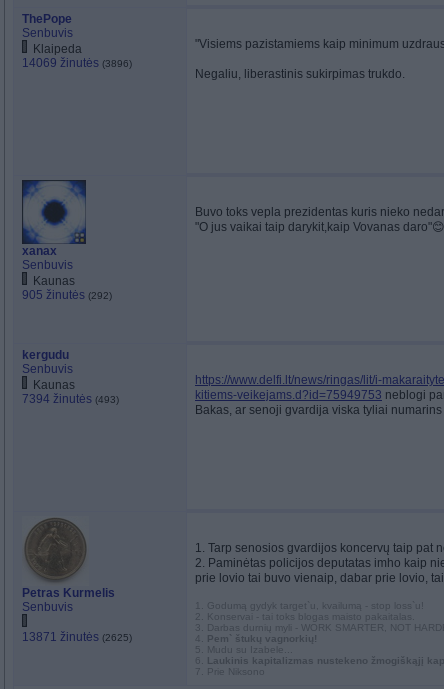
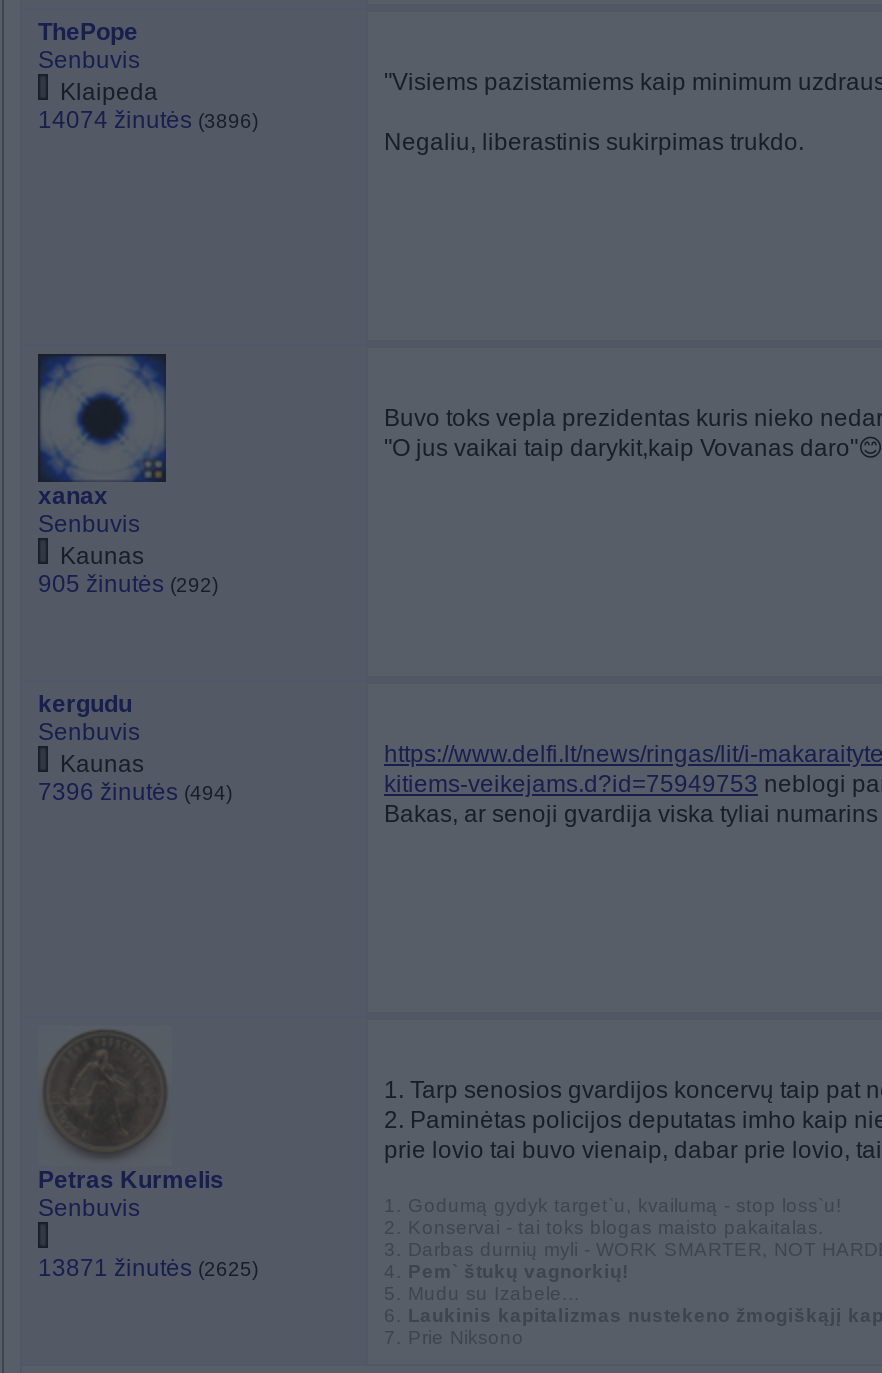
[22,56,132,70] 14069 žinutės (3896) -> [38,106,258,134] 14074 žinutės (3896)
[22,392,119,406] 7394 žinutės (493) -> [38,778,232,806] 7396 žinutės (494)

